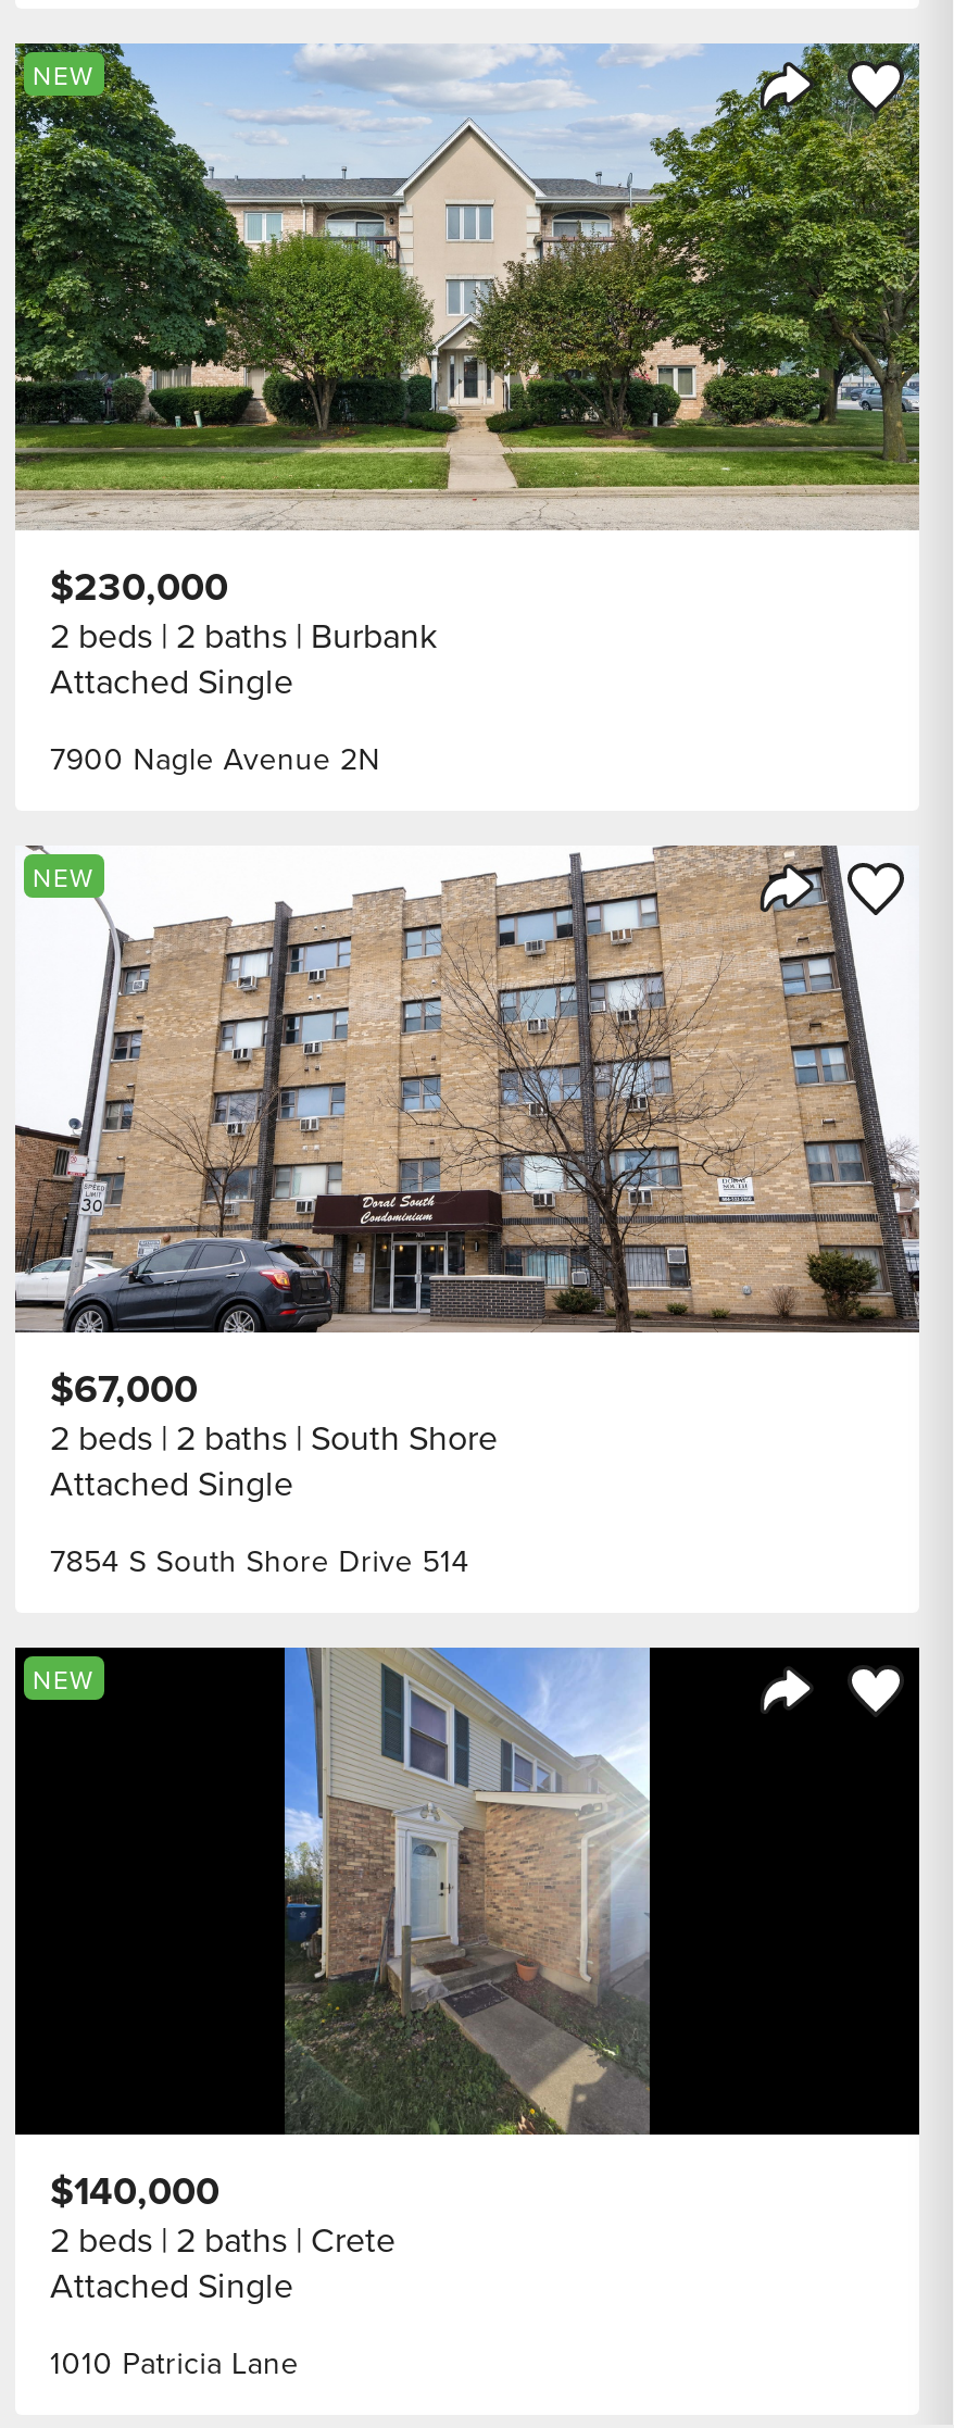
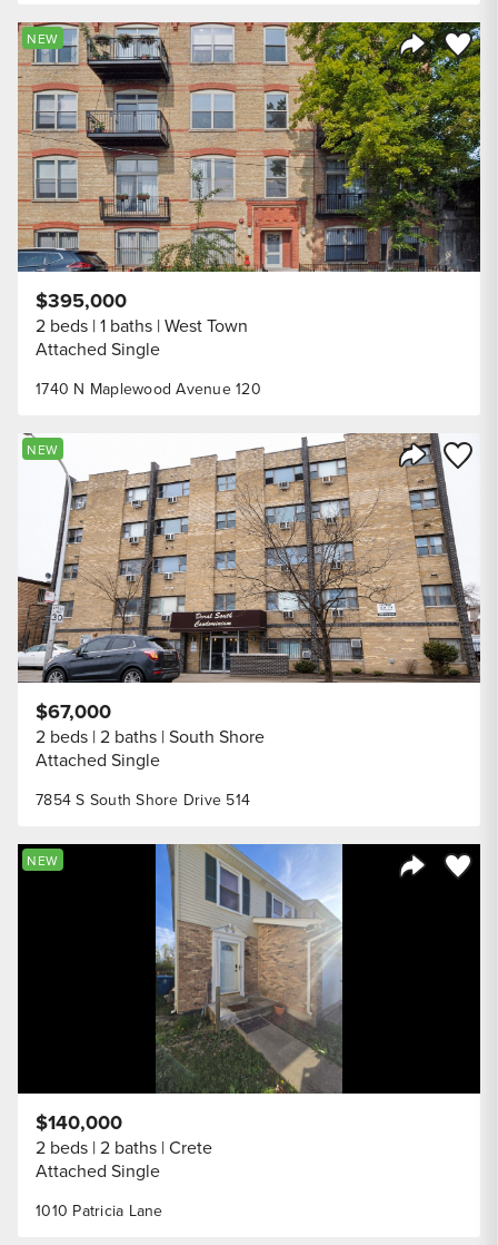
[13,41,921,659] [image] | $230,000 | 2 beds 2 baths Burbank -> [17,21,481,337] [image] | $395,000 | 2 beds 1 baths West Town
[50,737,380,780] 7900 Nagle Avenue 2N -> [36,378,261,400] 1740 N Maplewood Avenue 120

